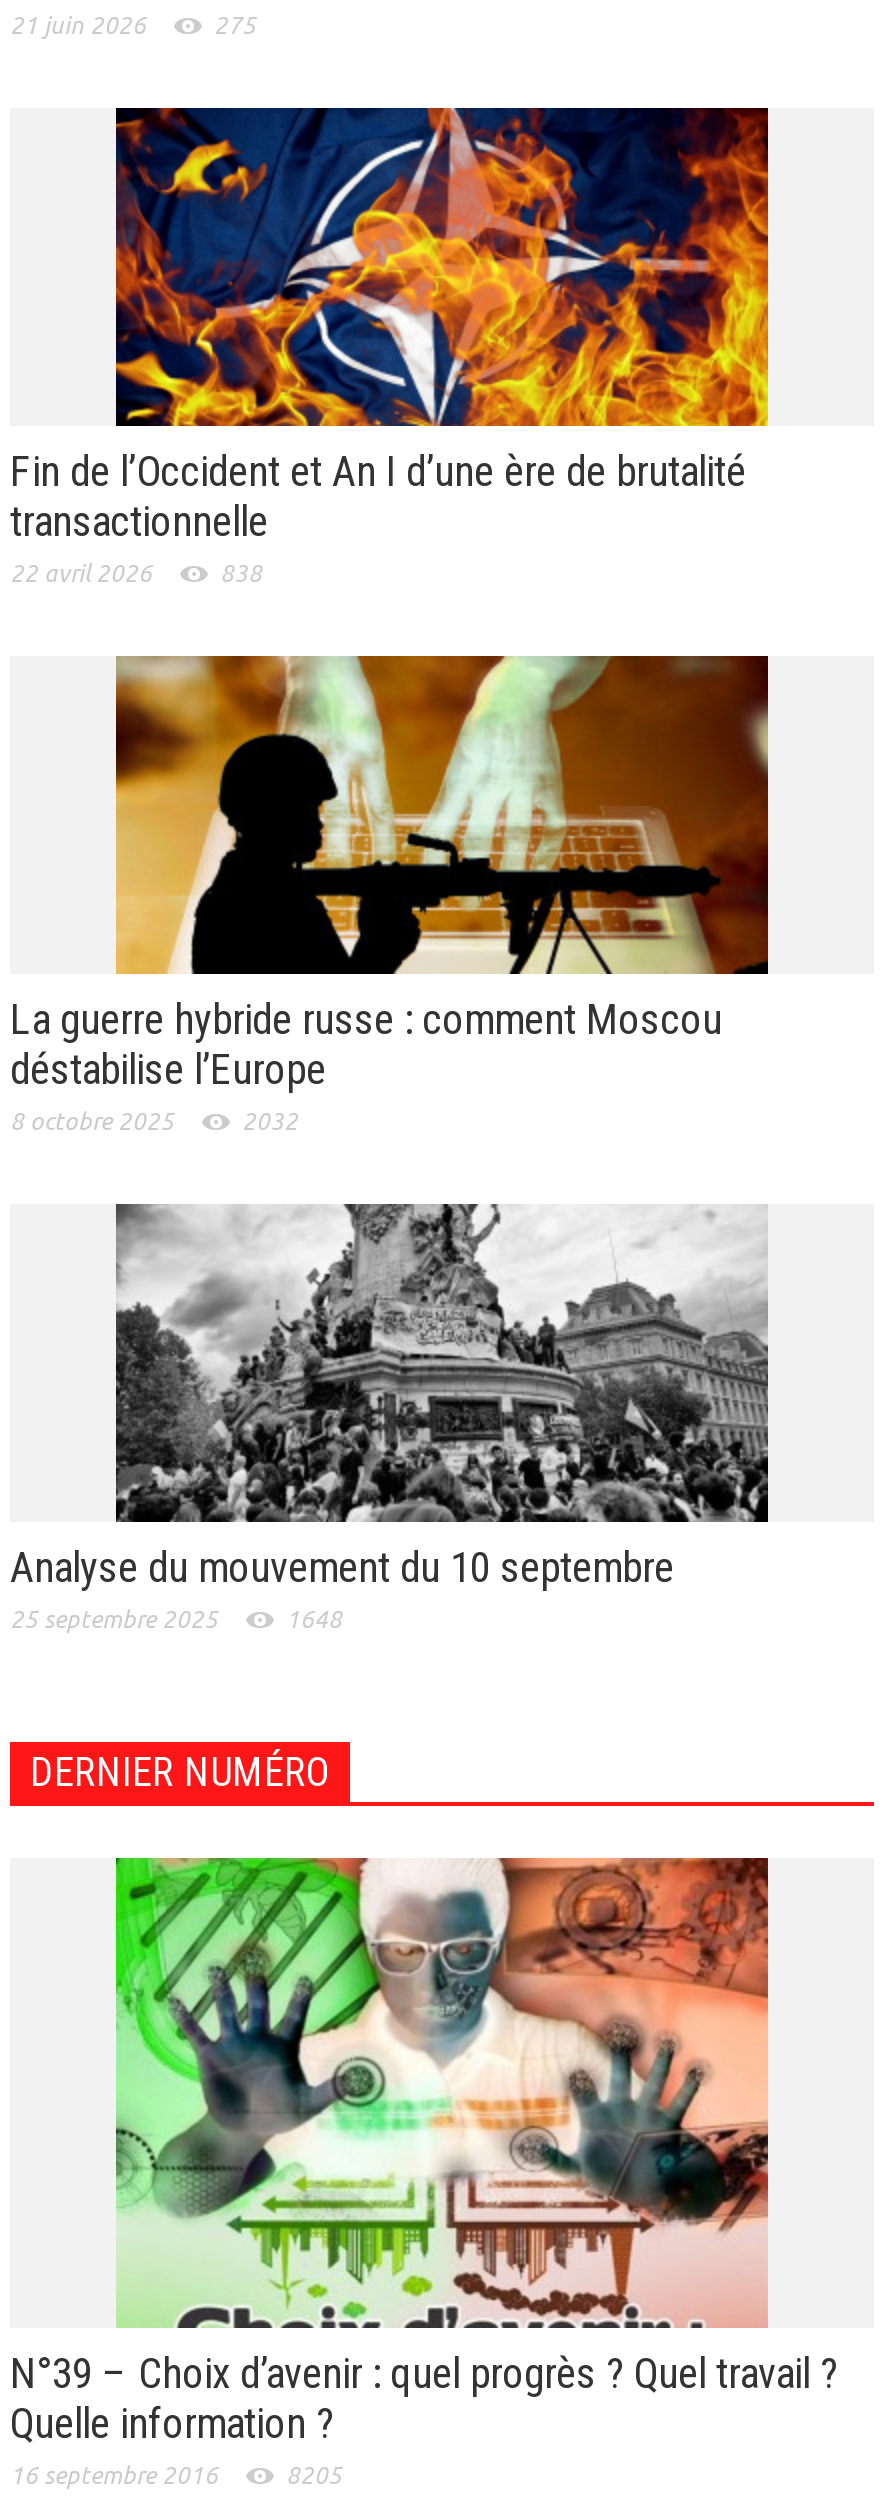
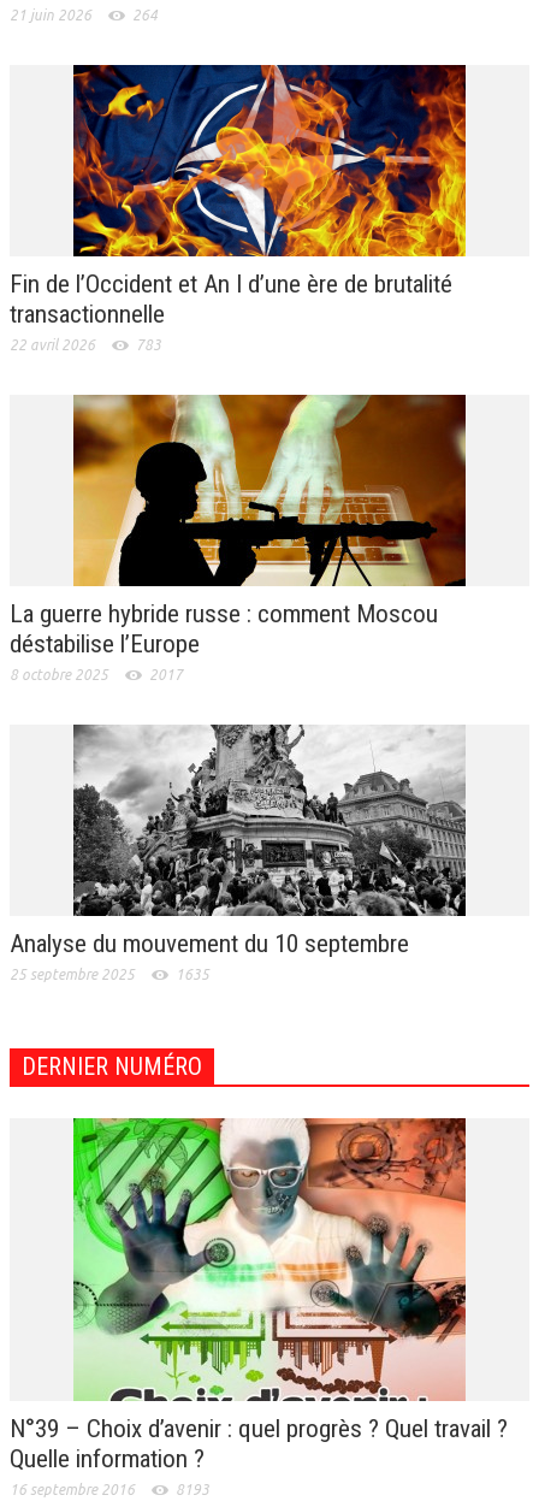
[214,12,256,38] 275 -> [132,7,158,23] 264
[220,560,262,586] 838 -> [136,337,161,353] 783
[242,1108,298,1134] 2032 -> [149,667,183,682] 2017
[286,1606,342,1632] 1648 -> [176,966,209,982] 1635
[286,2462,342,2488] 8205 -> [176,1482,209,1497] 8193

